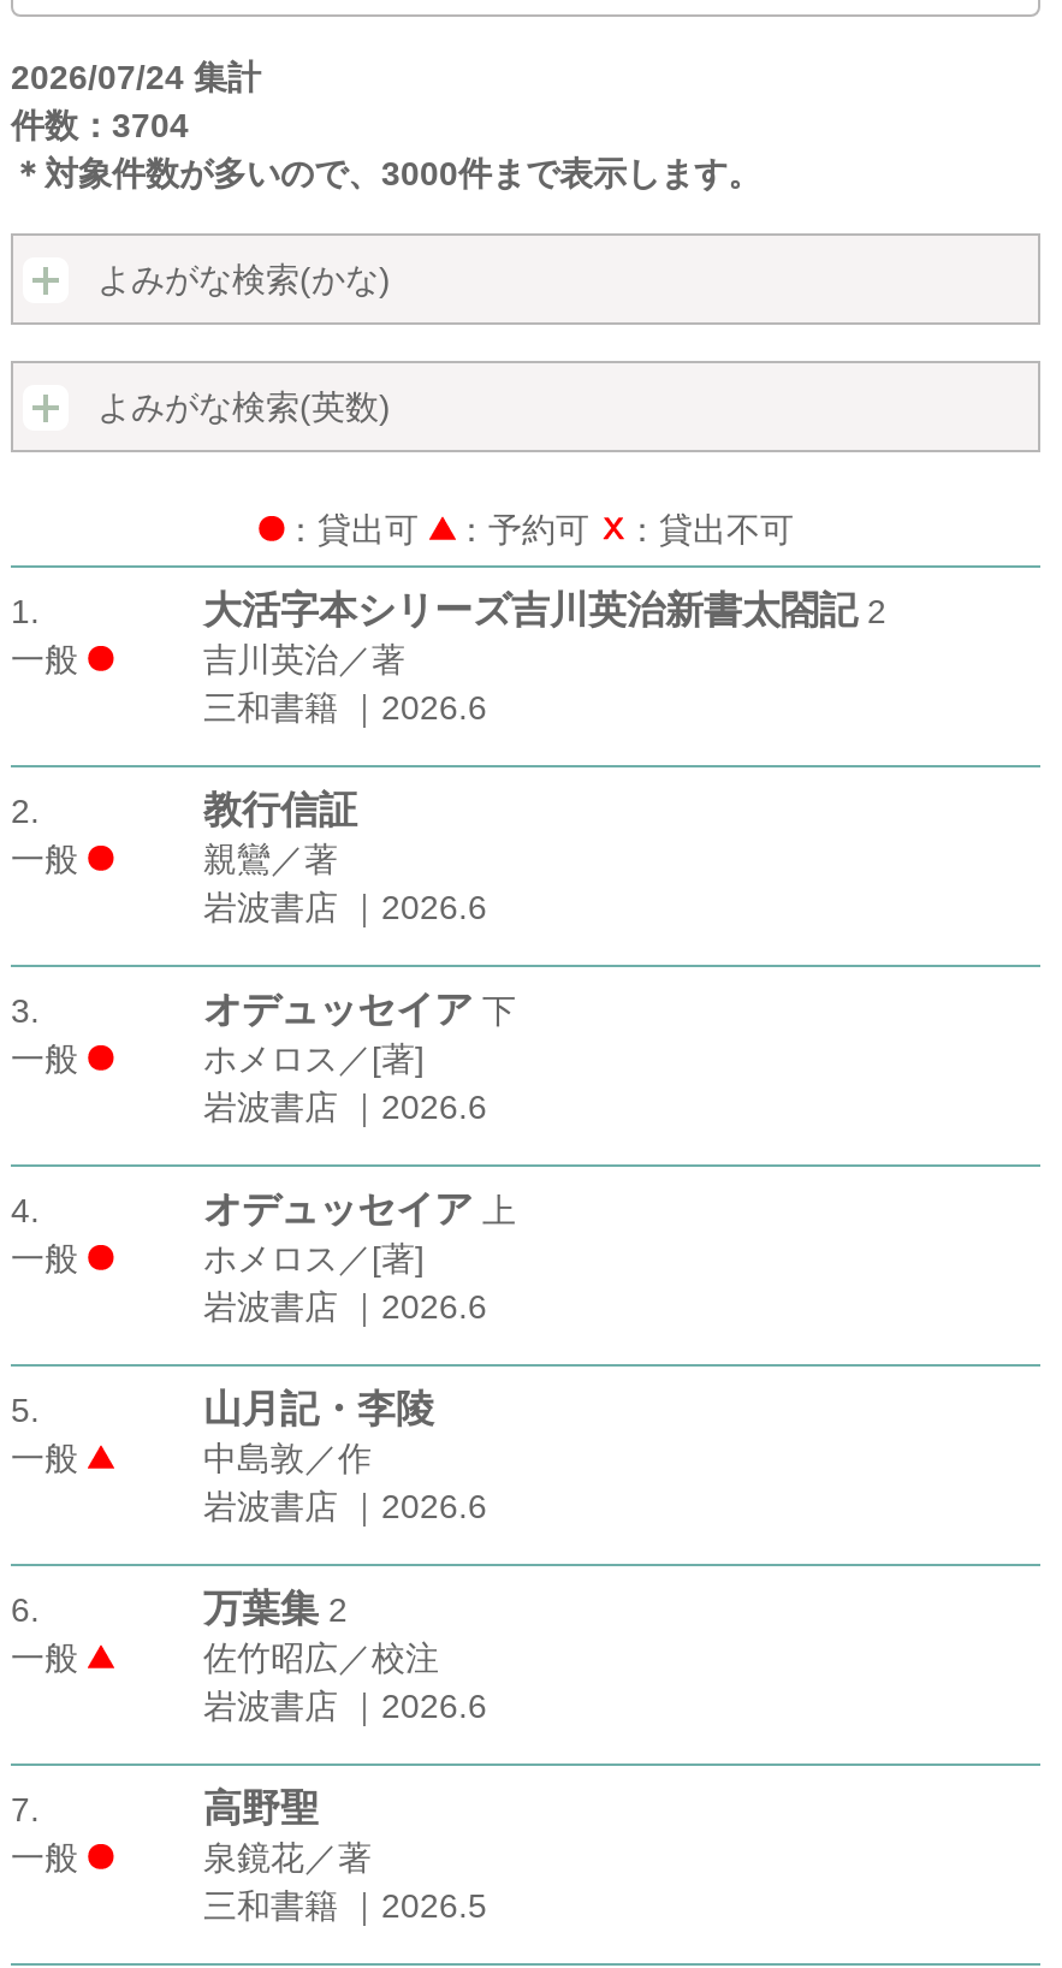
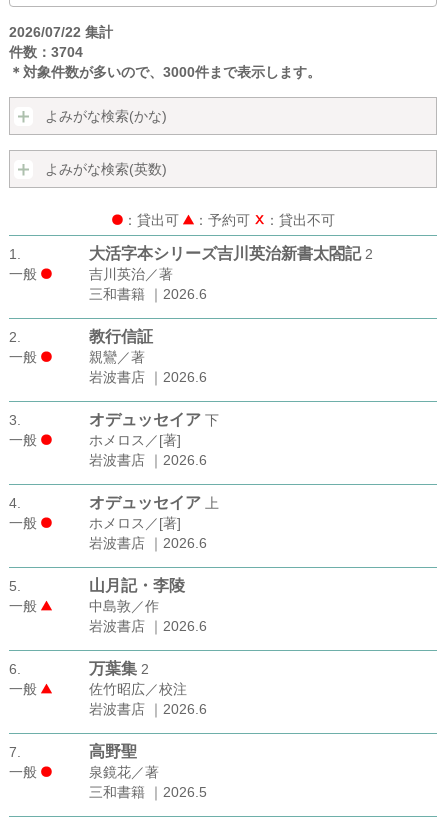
[11,58,261,96] 2026/07/24 集計 -> [9,24,113,40] 2026/07/22 集計

